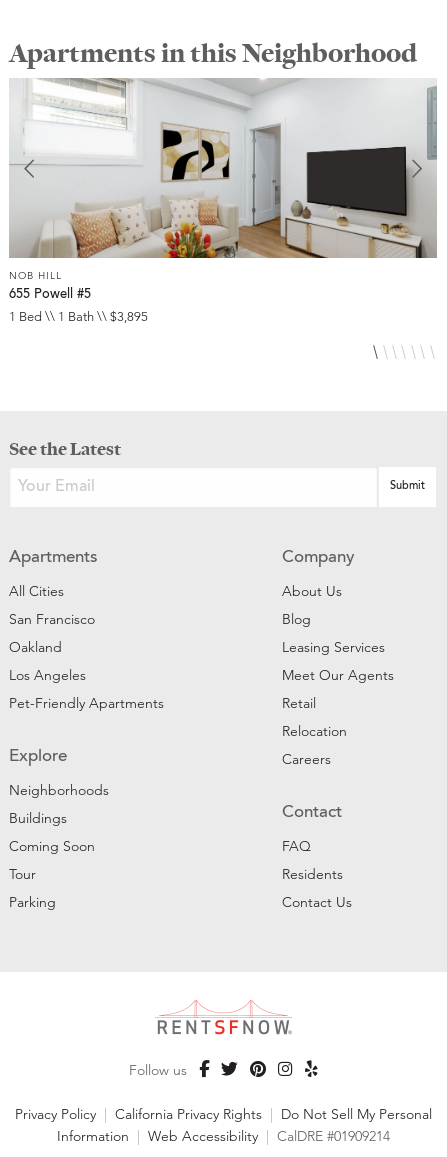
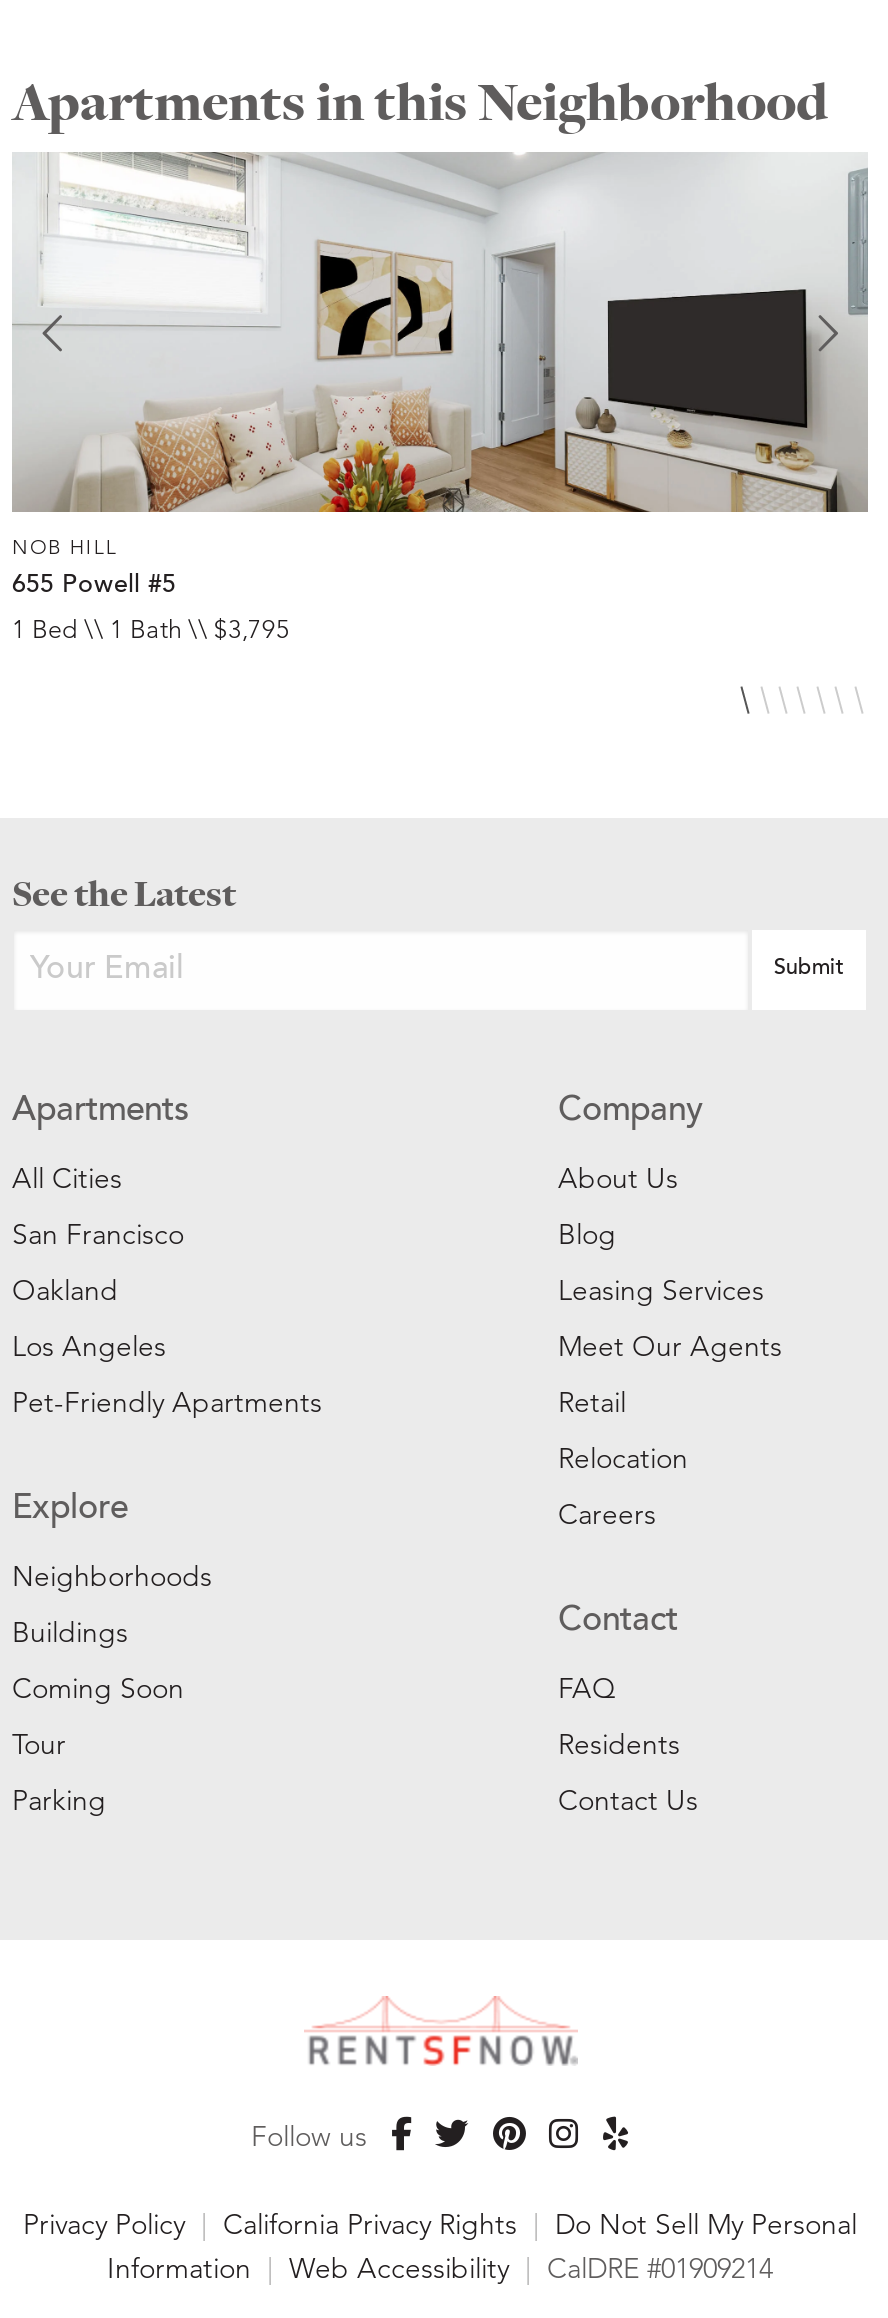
[9,308,148,324] 1 Bed \\ 1 Bath \\ $3,895 -> [12,611,290,643] 1 Bed \\ 1 Bath \\ $3,795

